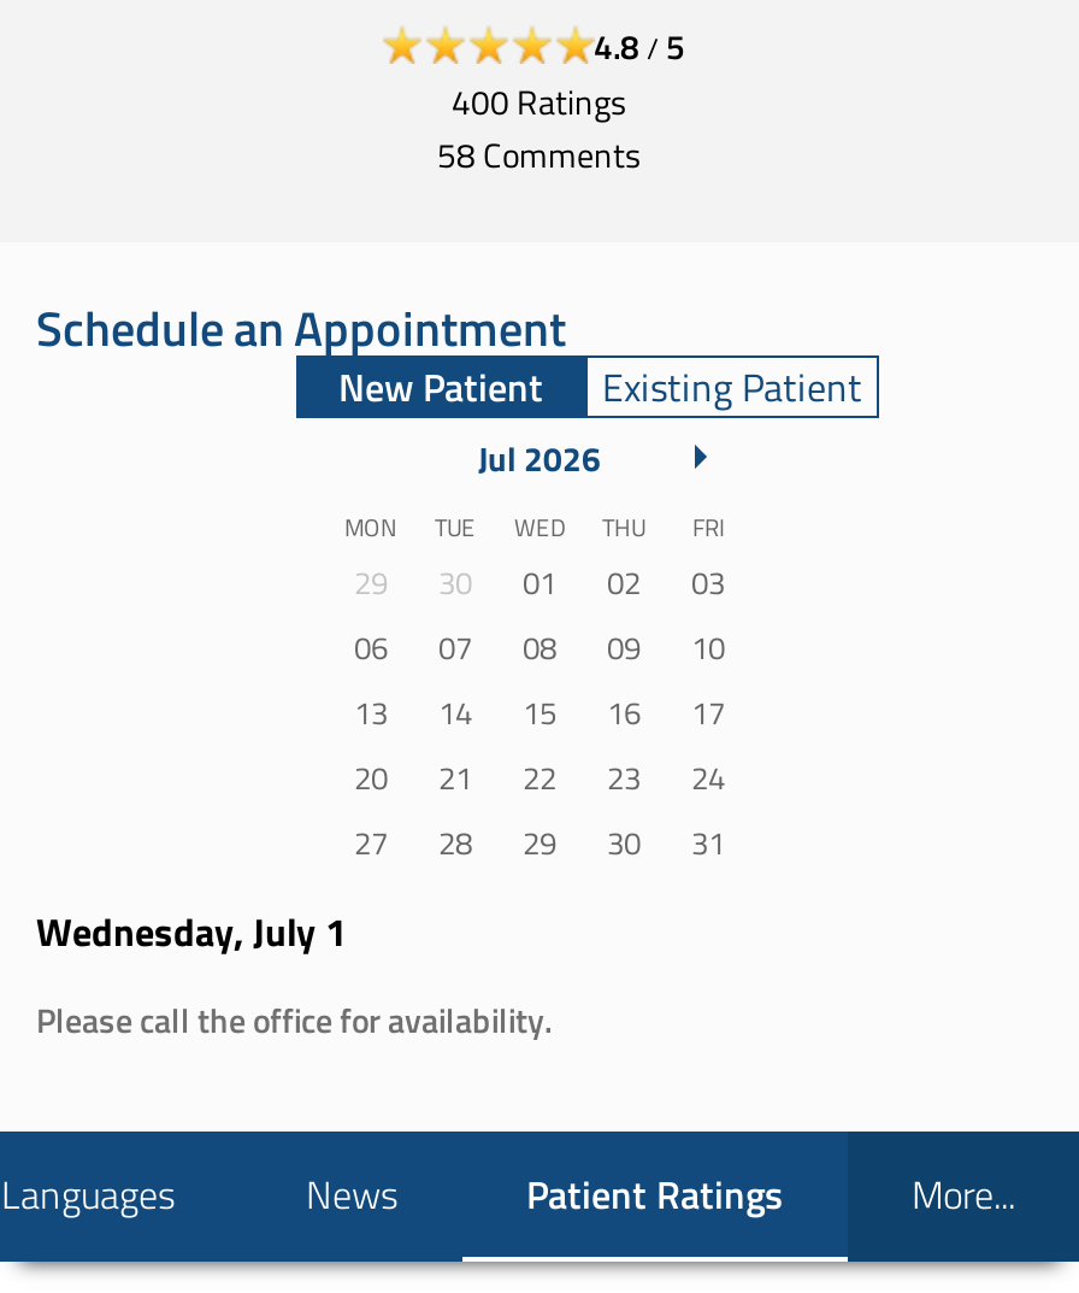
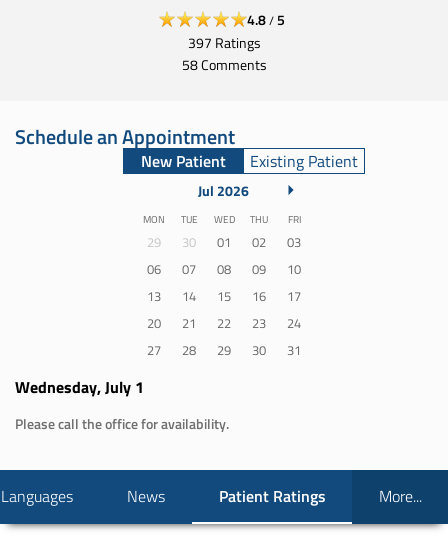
[452,76,627,127] 400 Ratings -> [187,32,260,53] 397 Ratings

